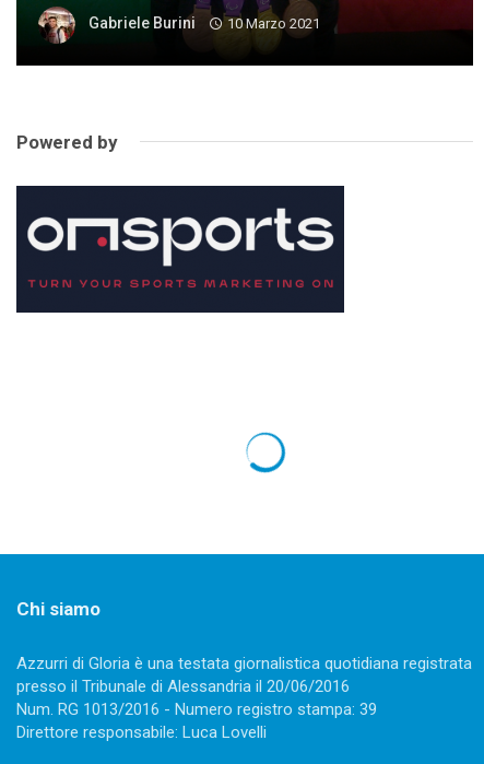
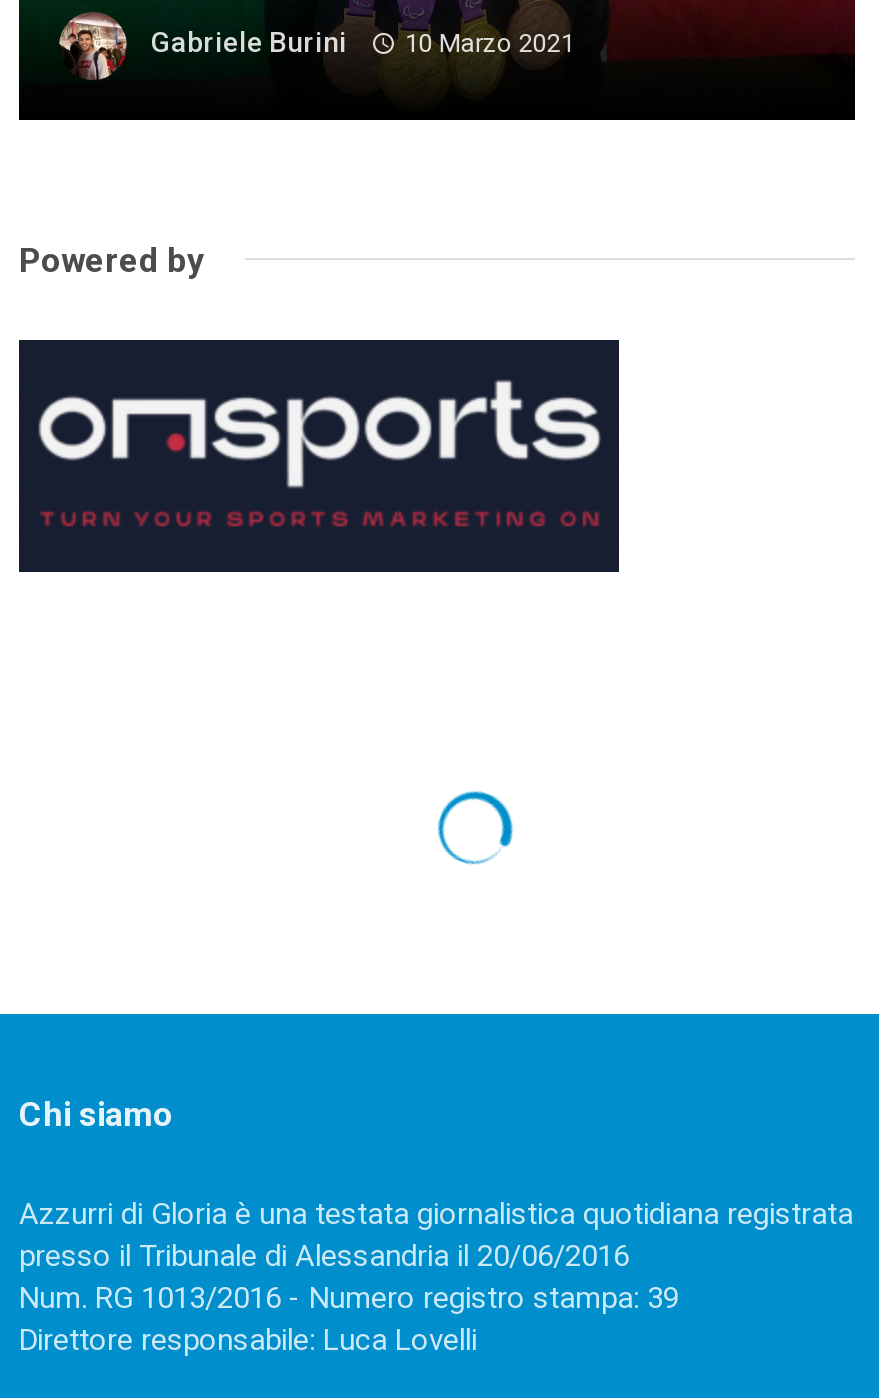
[246,435,286,472] [image] -> [437,794,513,862] [image]

